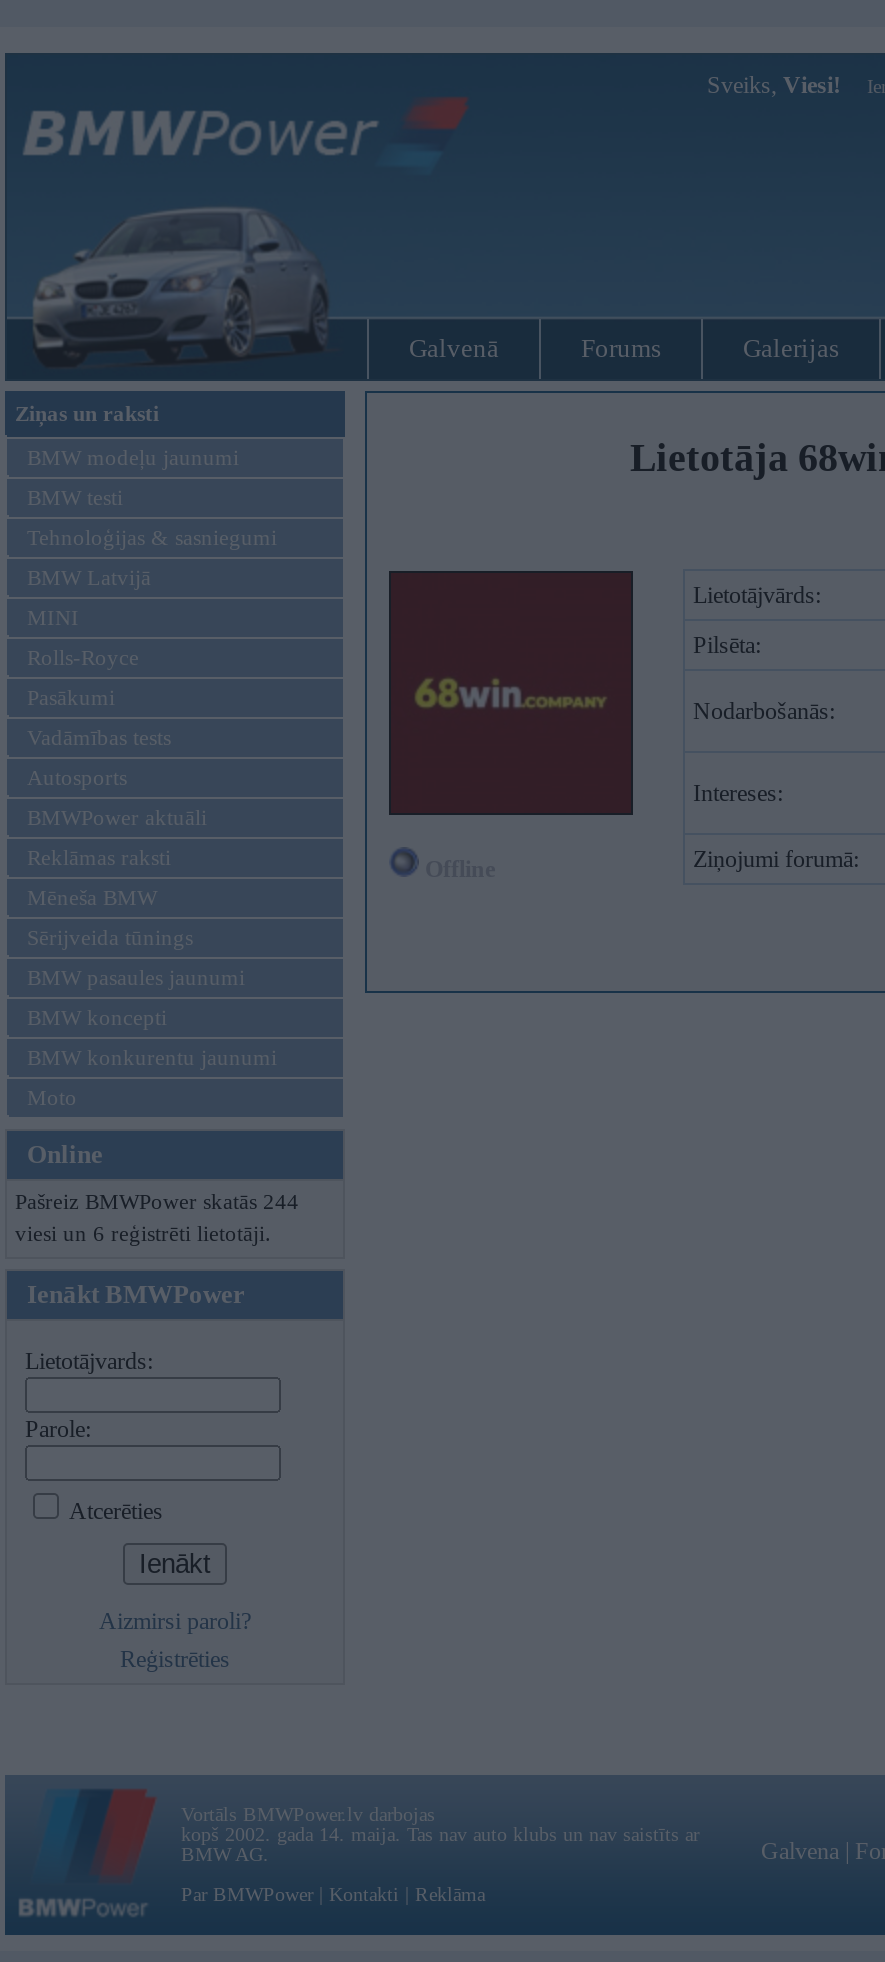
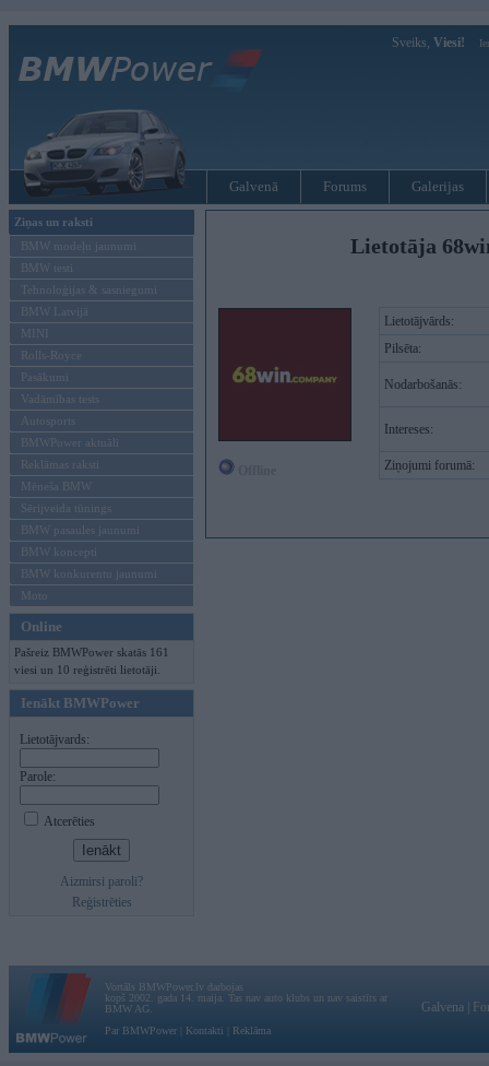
[15,1189,299,1213] Pašreiz BMWPower skatās 244 -> [14,645,169,659] Pašreiz BMWPower skatās 161
[15,1221,271,1245] viesi un 6 reģistrēti lietotāji. -> [14,663,160,676] viesi un 10 reģistrēti lietotāji.

